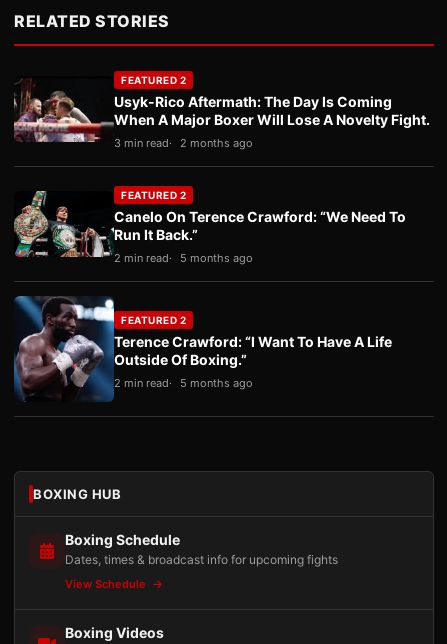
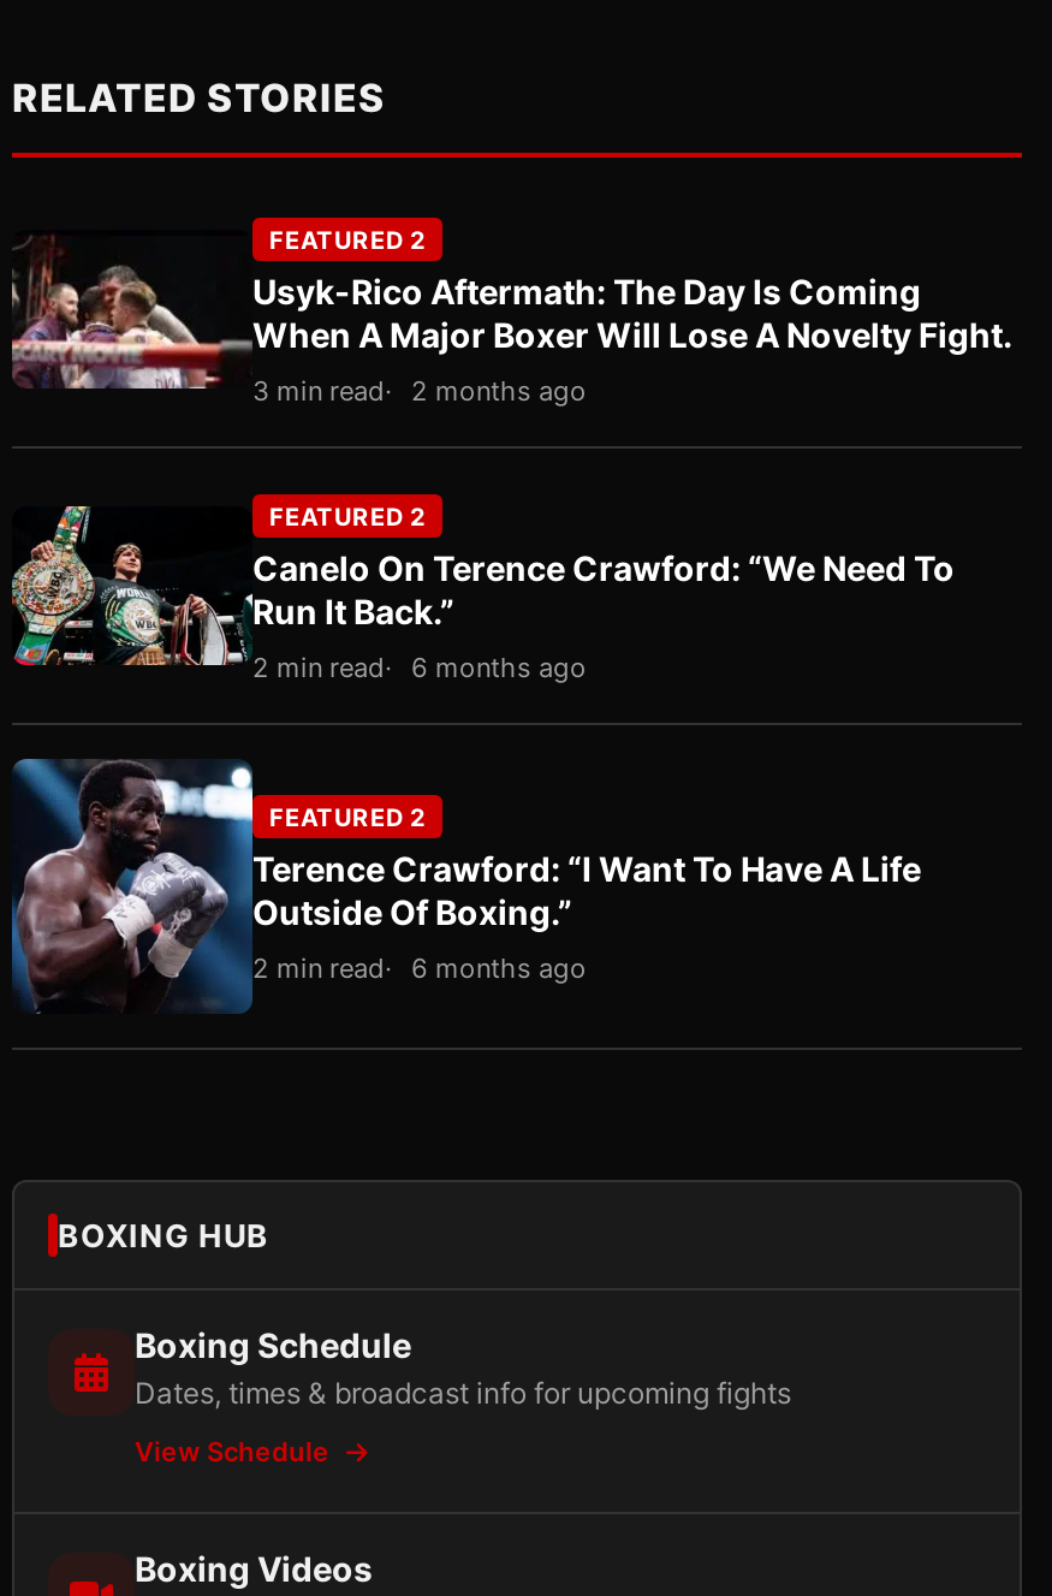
[114,251,253,265] 2 min read 5 months ago -> [252,651,587,684] 2 min read 6 months ago
[114,376,253,390] 2 min read 5 months ago -> [252,951,587,985] 2 min read 6 months ago

